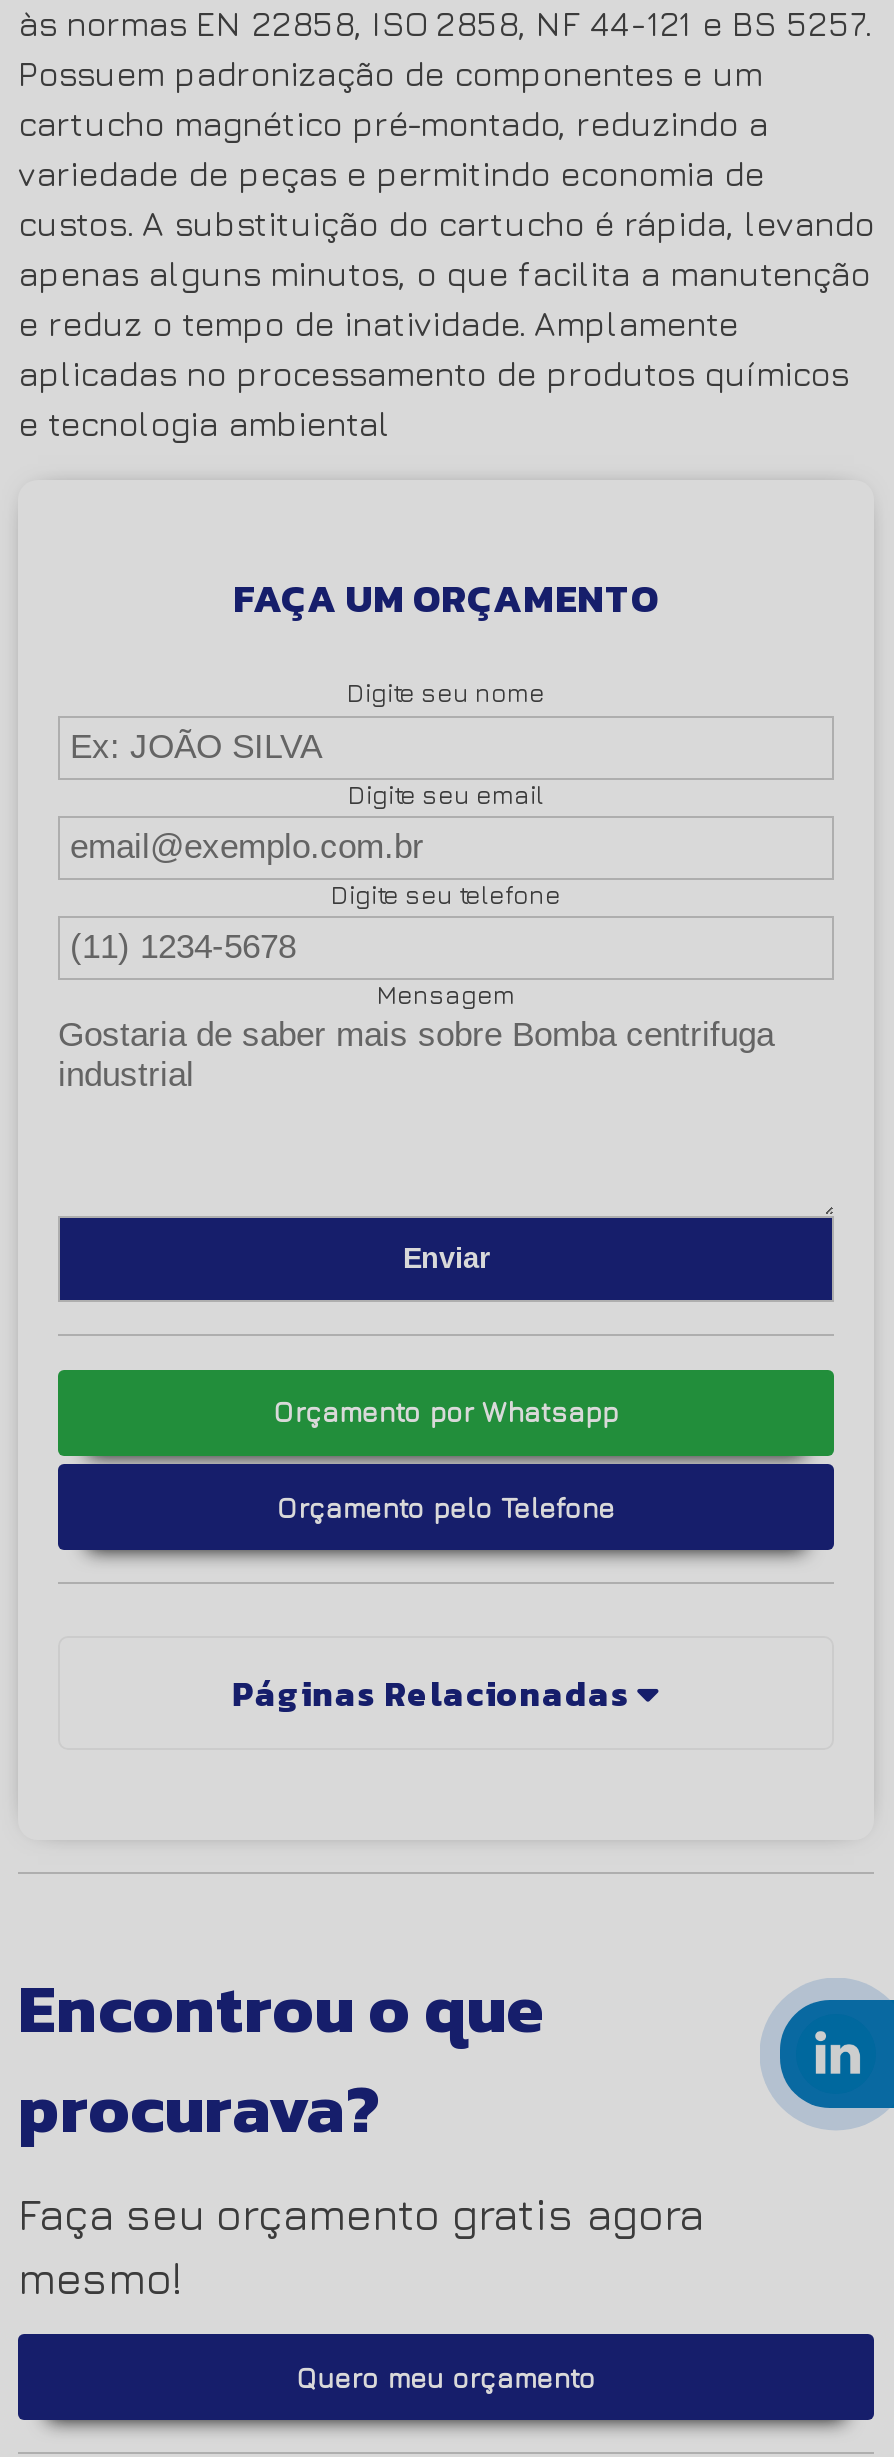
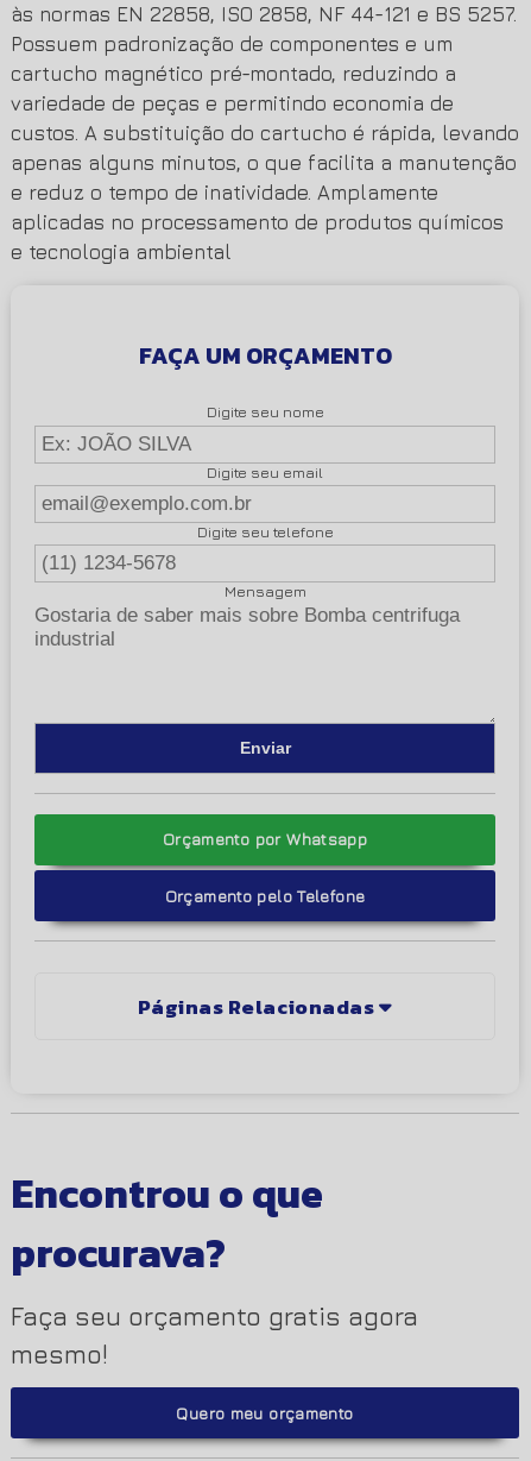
[760,1978,888,2130] [image] -> none

